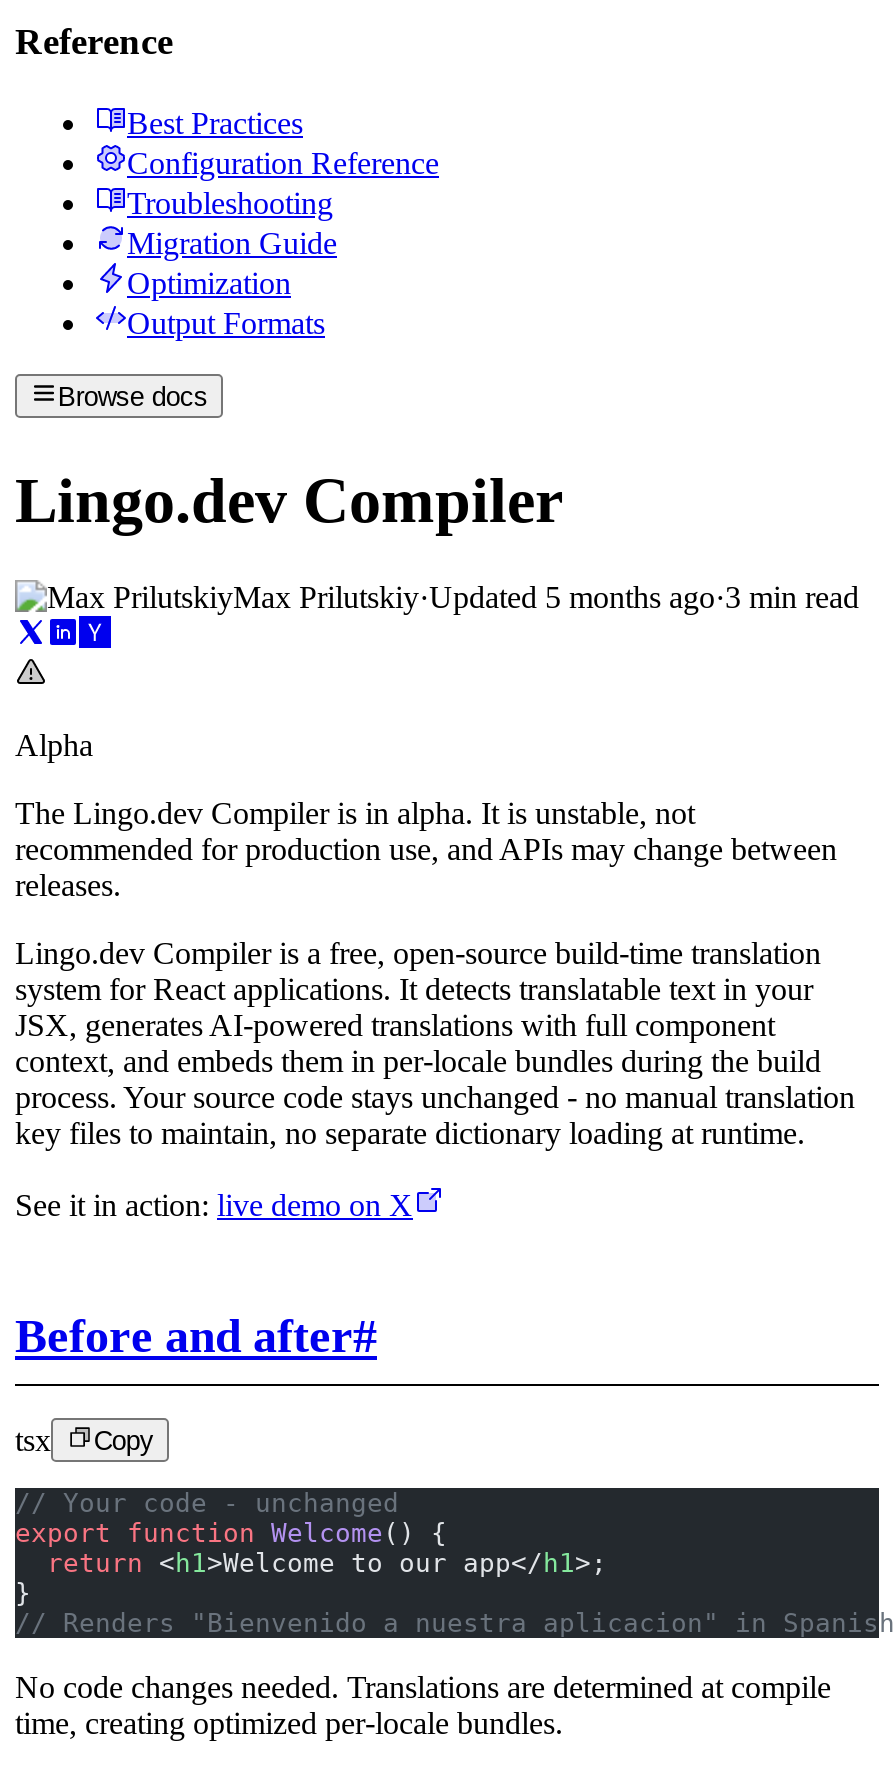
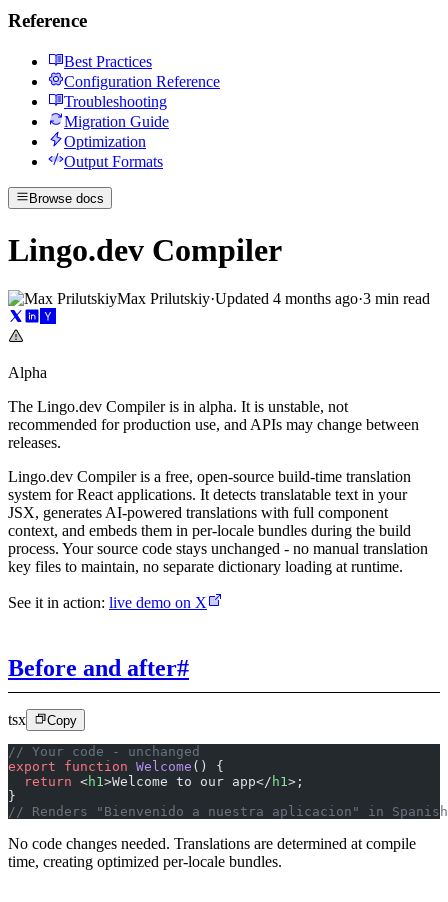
[233,580,859,614] Max Prilutskiy·Updated 5 months ago·3 min read -> [117,290,430,307] Max Prilutskiy·Updated 4 months ago·3 min read

